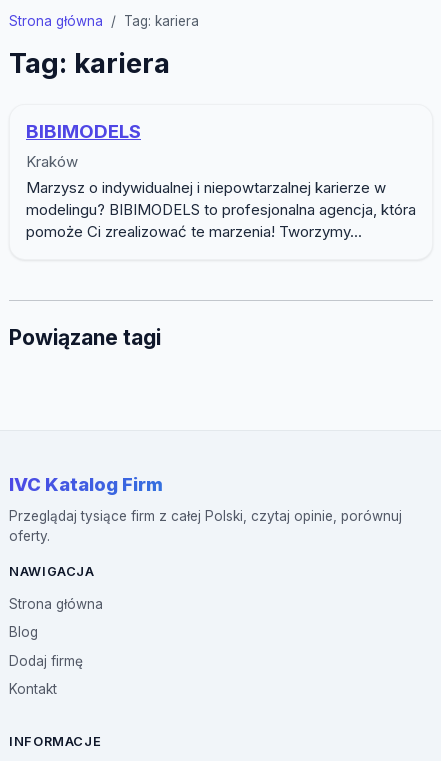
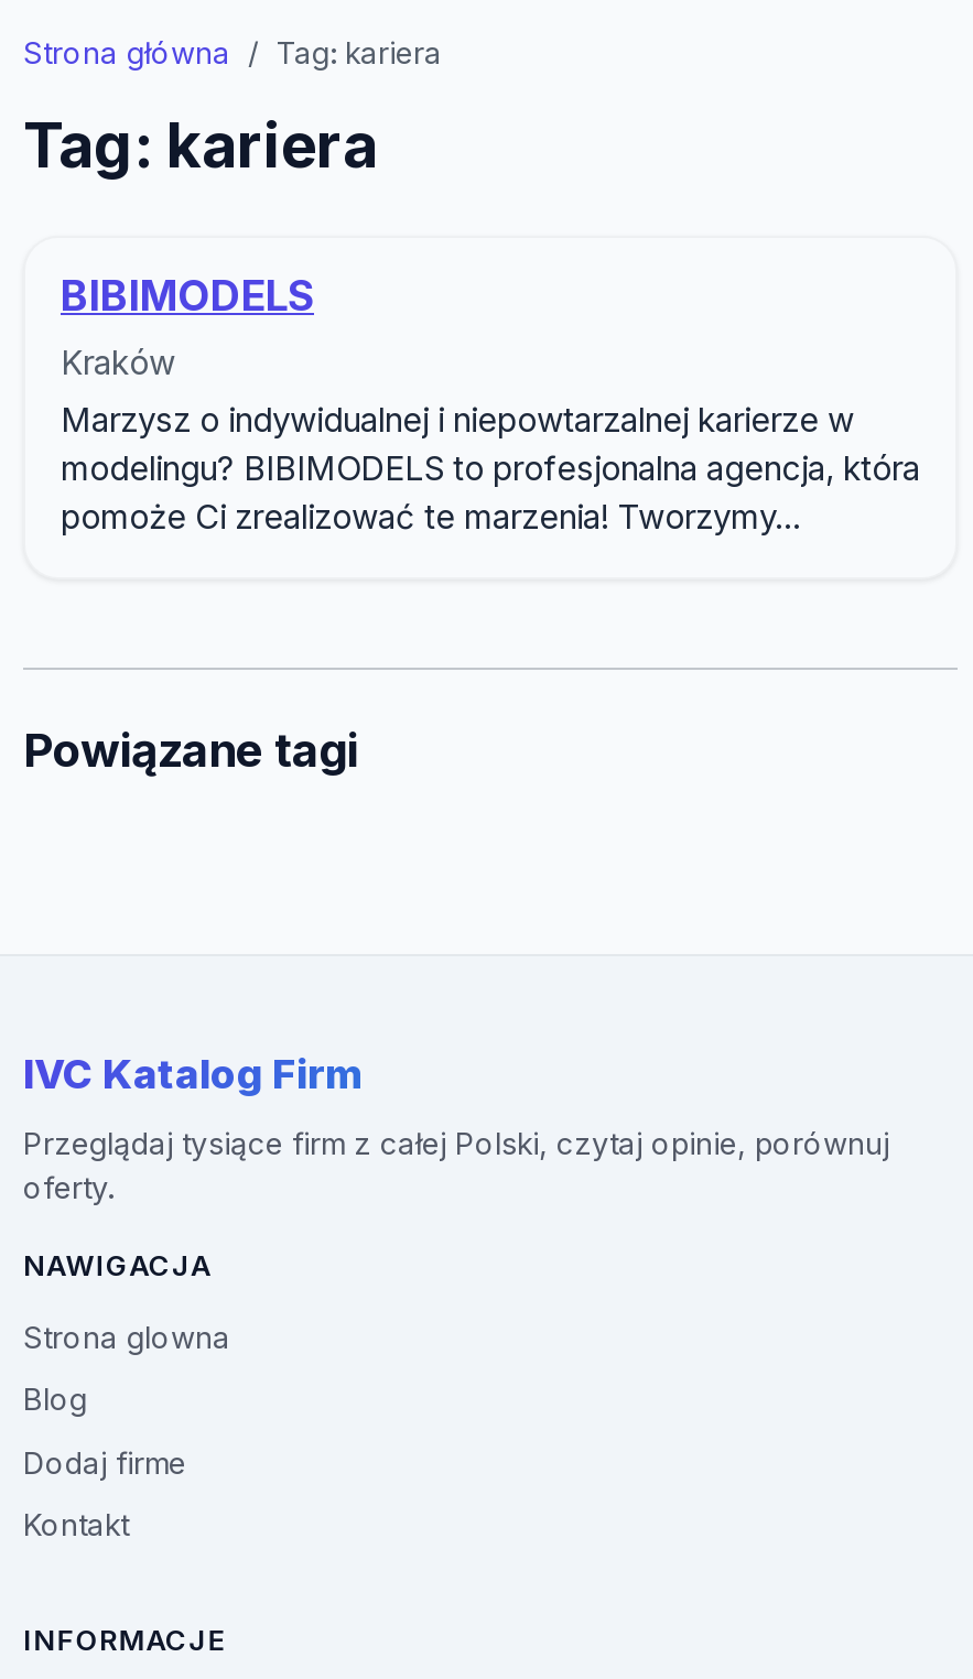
[9,596,103,612] Strona główna -> [23,1320,230,1355] Strona glowna
[9,653,83,669] Dodaj firmę -> [23,1445,186,1480] Dodaj firme

